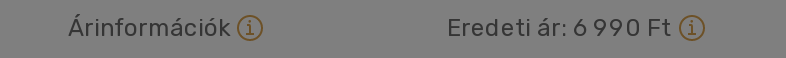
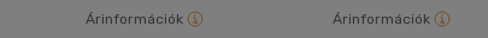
[447,15,671,43] Eredeti ár: 6 990 Ft -> [333,11,430,28] Árinformációk

